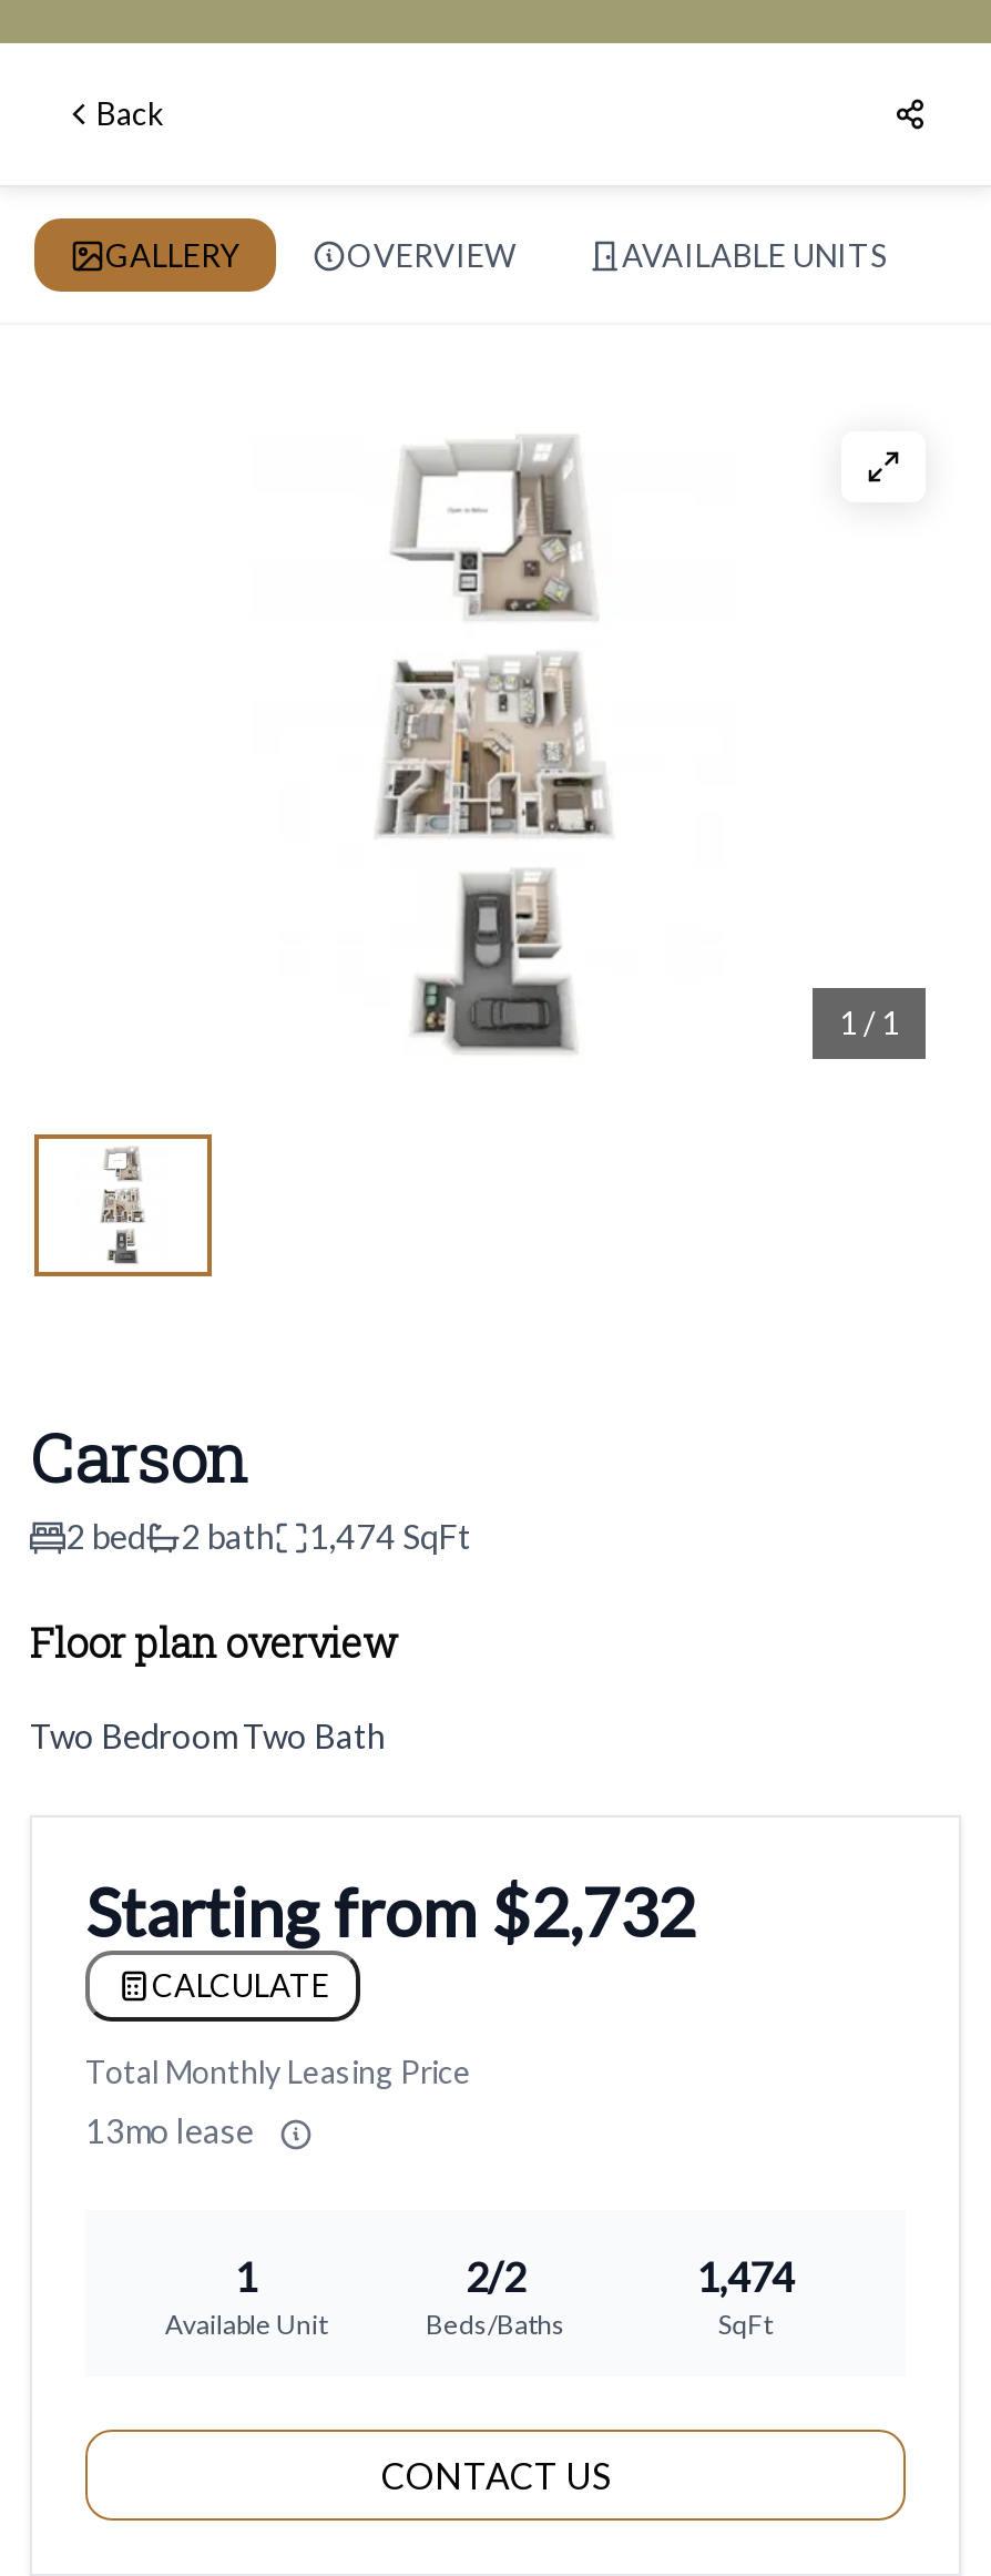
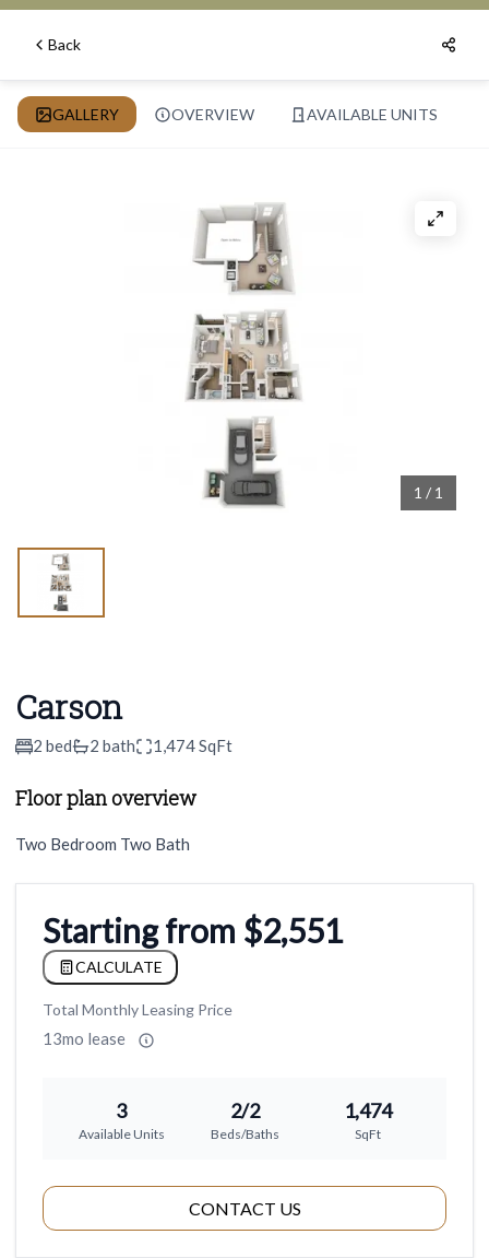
[85,1871,695,1951] Starting from $2,732 -> [43,911,343,950] Starting from $2,551
[235,2253,257,2301] 1 -> [116,1099,127,1123] 3
[165,2308,327,2341] Available Unit -> [78,1126,165,1142] Available Units

